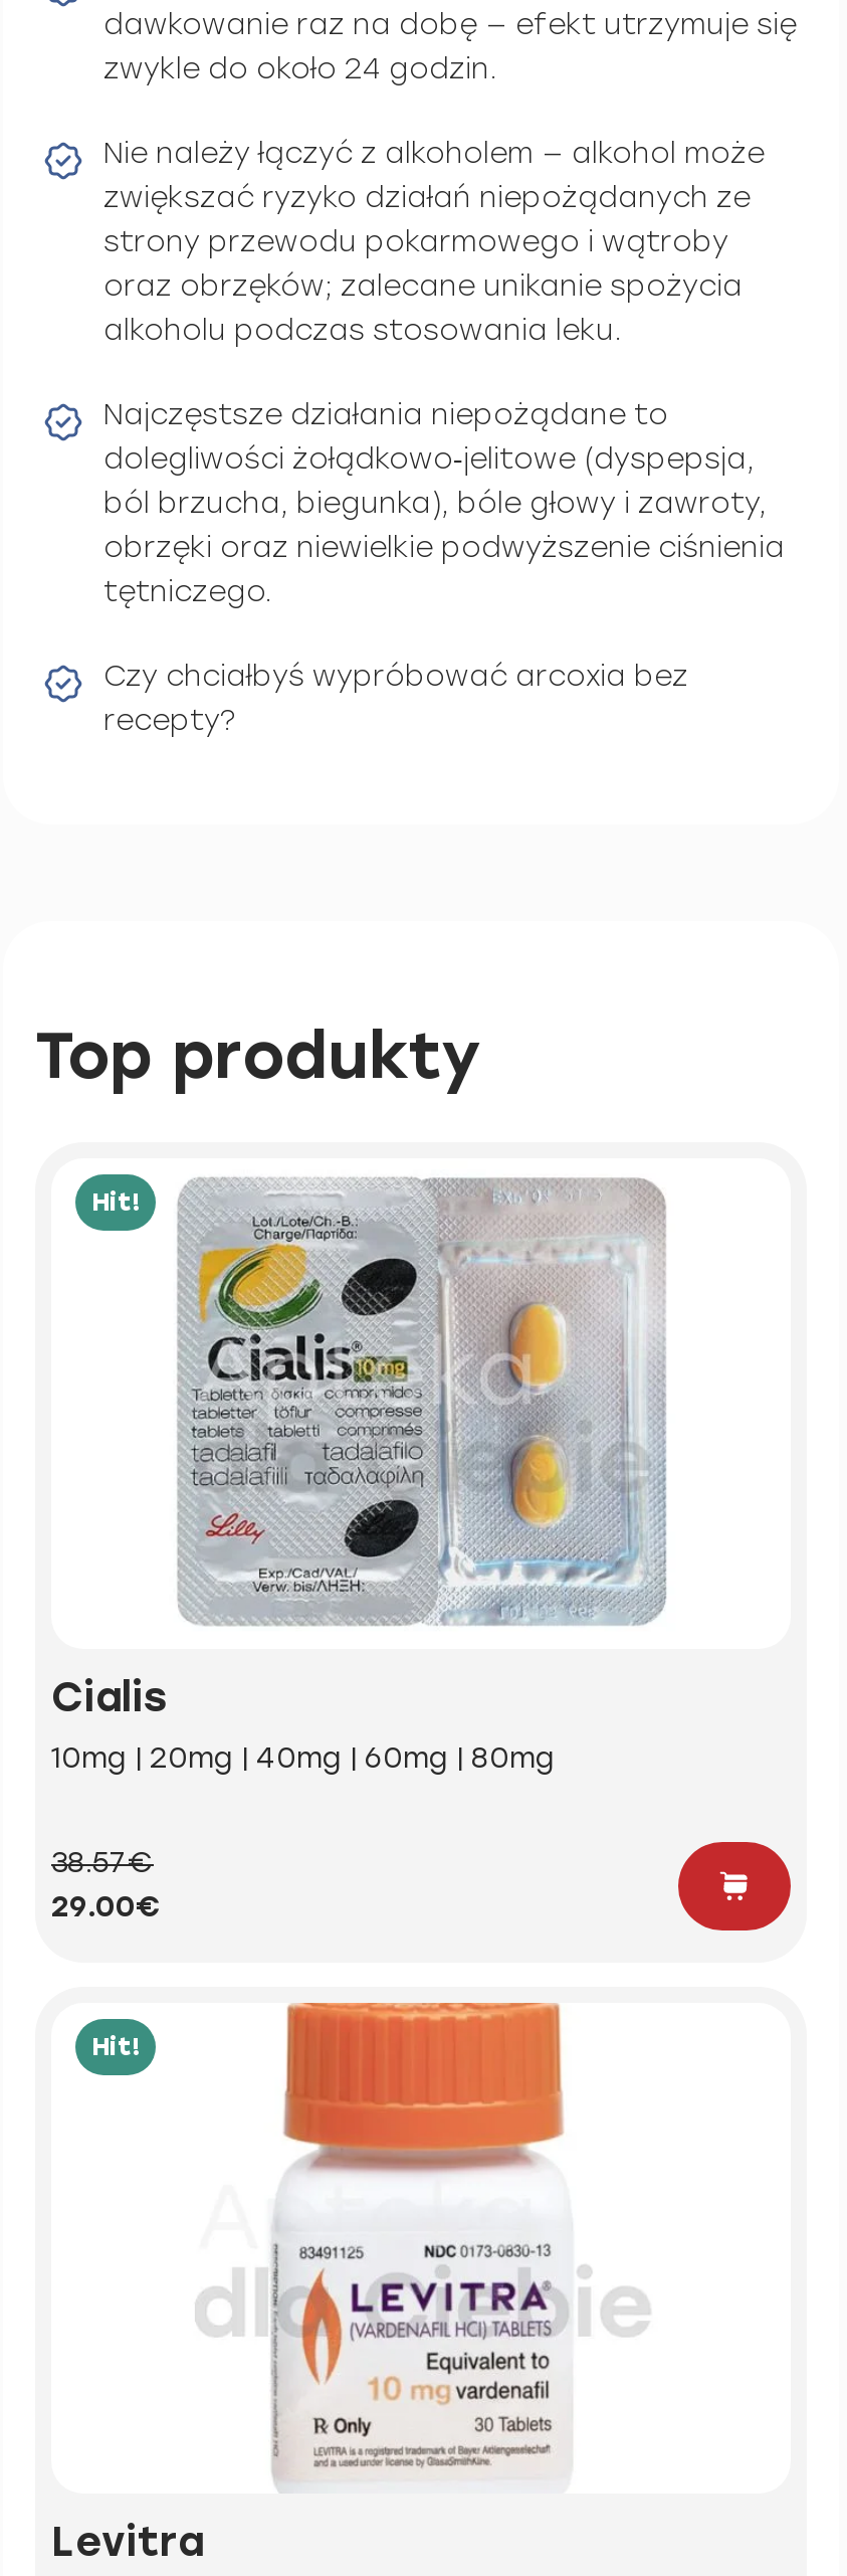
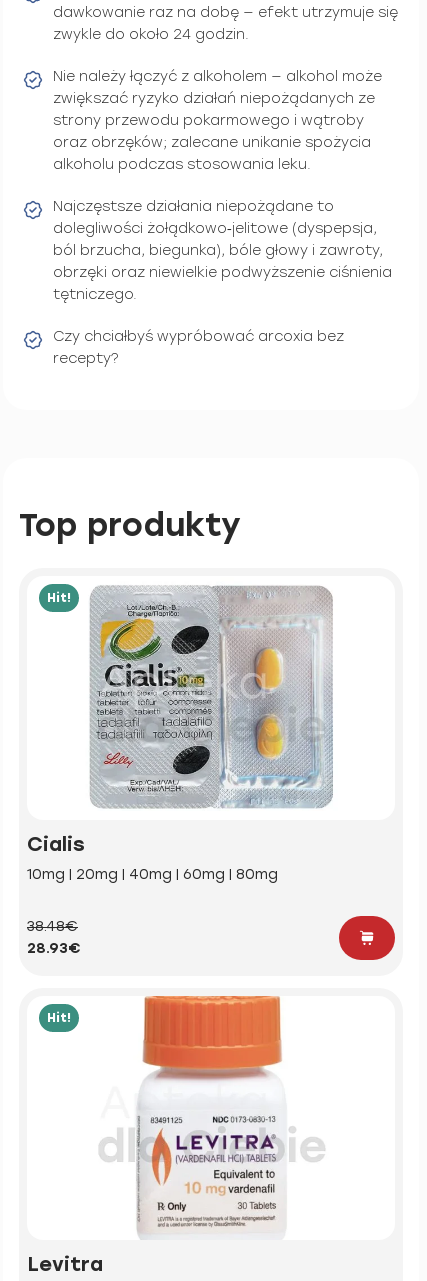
[51,1846,154,1880] 38.57€ -> [27,918,78,935] 38.48€
[51,1890,162,1924] 29.00€ -> [27,940,81,957] 28.93€

